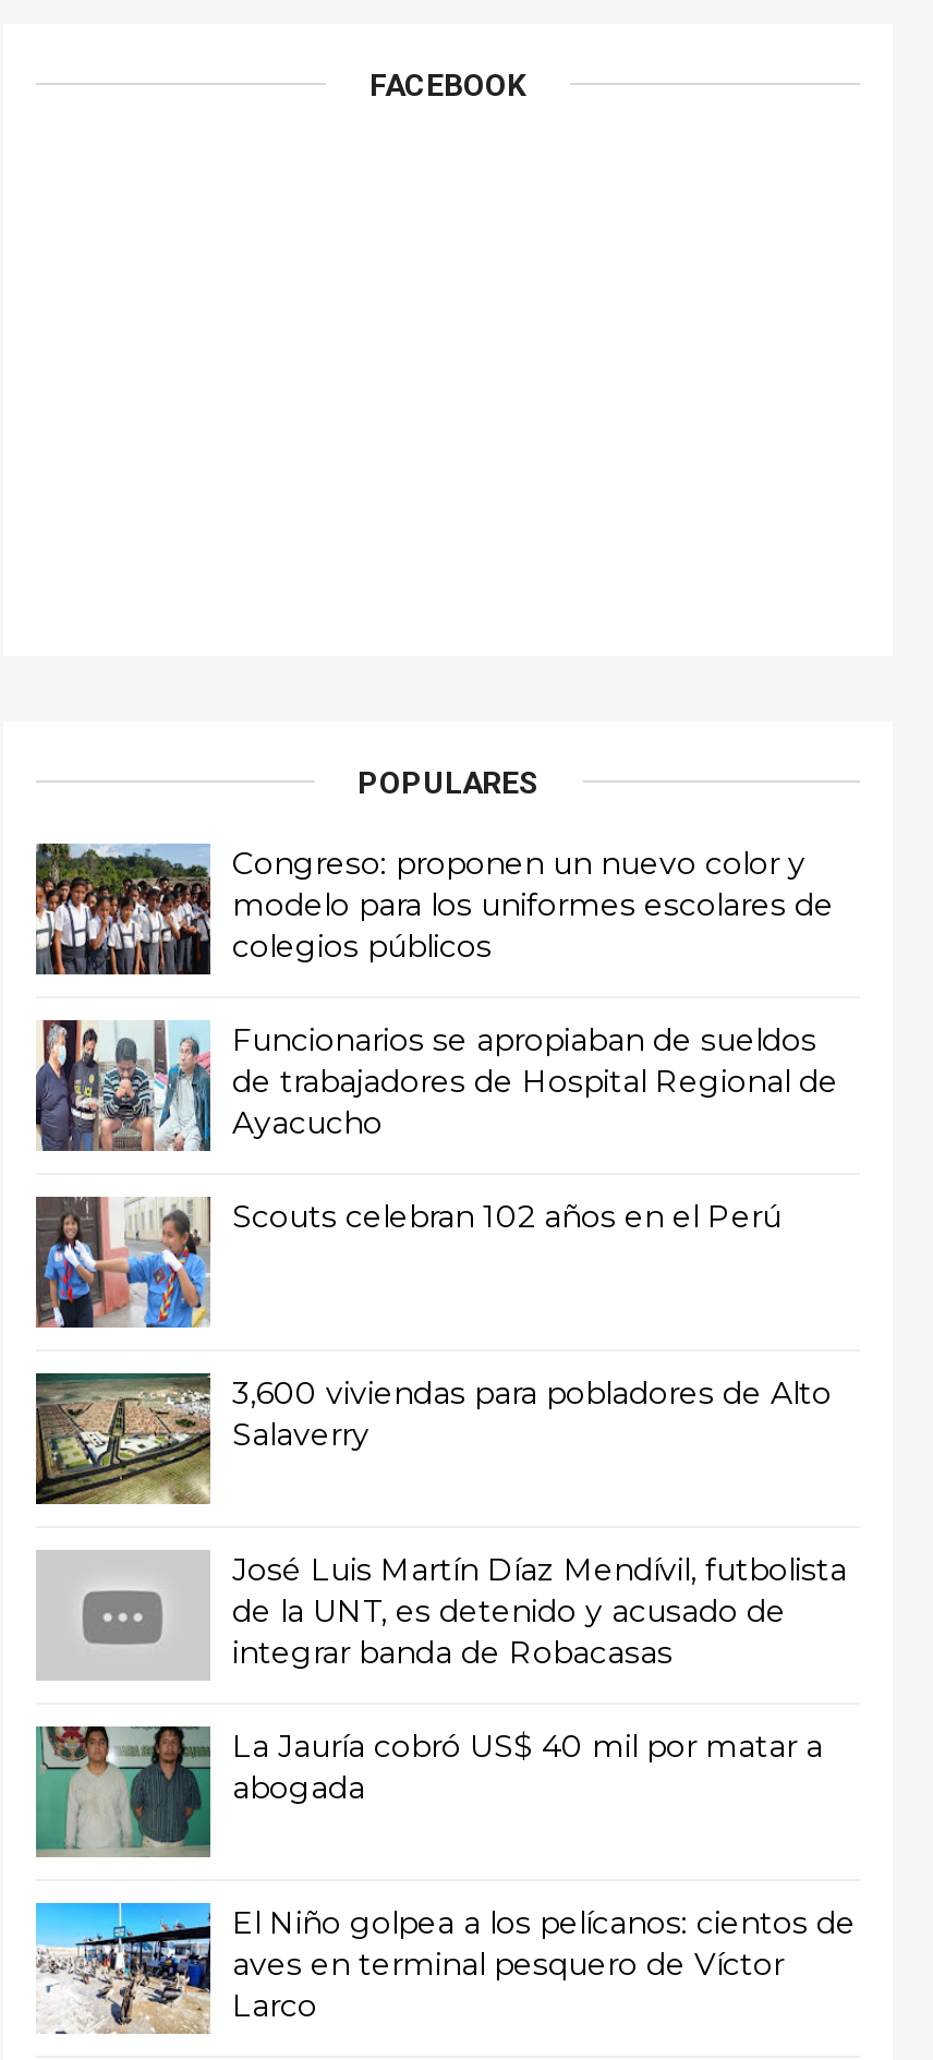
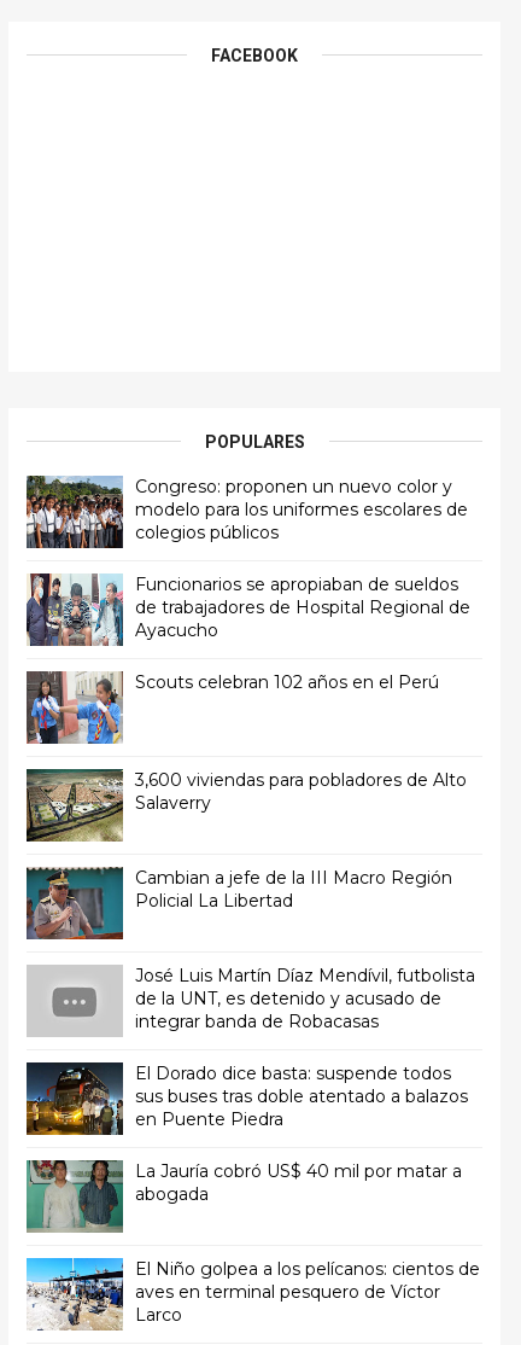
none -> [27,866,452,941] [image] | Cambian a jefe de la III Macro Región | Policial La Libertad
none -> [25,1061,468,1136] [image] | El Dorado dice basta: suspende todos | sus buses tras doble atentado a balazos | en Puente Piedra

